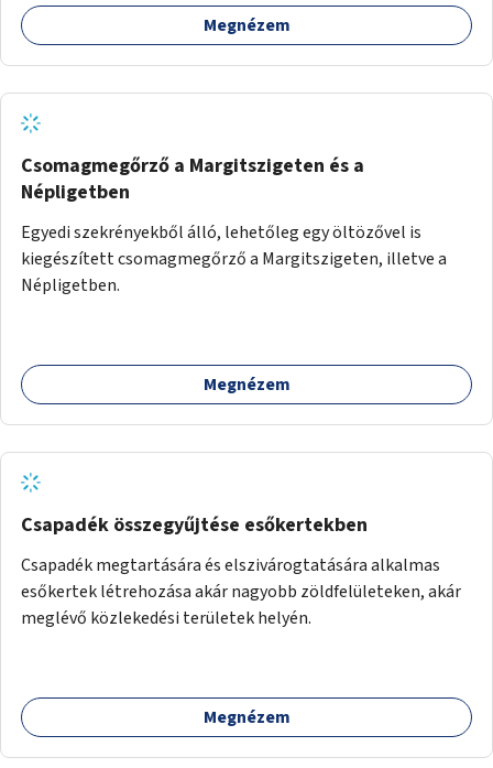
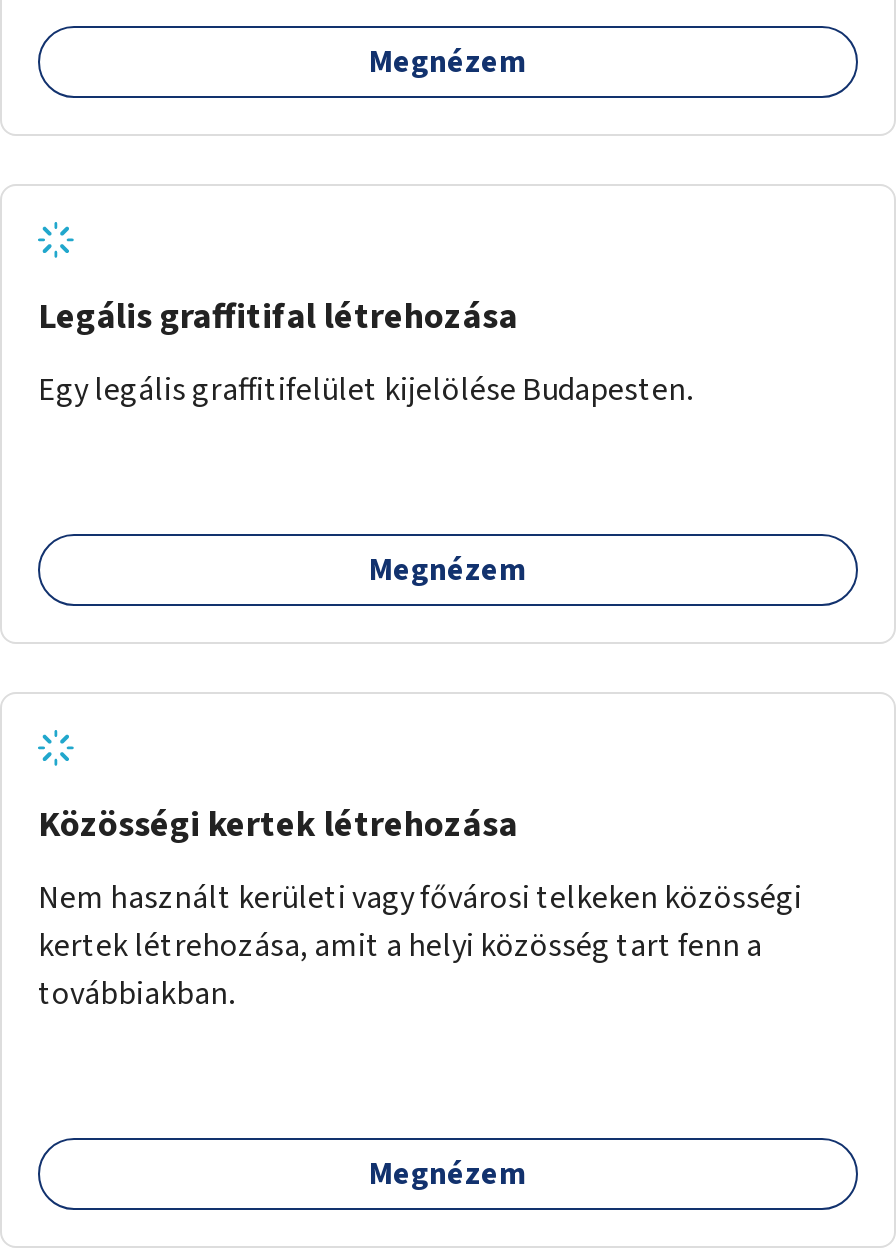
[21,152,364,206] Csomagmegőrző a Margitszigeten és a | Népligetben -> [38,292,518,342] Legális graffitifal létrehozása
[21,220,447,297] Egyedi szekrényekből álló, lehetőleg egy öltözővel is | kiegészített csomagmegőrző a Margitszigeten, illetve a | Népligetben. -> [38,368,692,412] Egy legális graffitifelület kijelölése Budapesten.
[21,511,368,539] Csapadék összegyűjtése esőkertekben -> [38,800,518,850] Közösségi kertek létrehozása
[21,553,461,630] Csapadék megtartására és elszivárogtatására alkalmas | esőkertek létrehozása akár nagyobb zöldfelületeken, akár | meglévő közlekedési területek helyén. -> [38,876,802,1016] Nem használt kerületi vagy fővárosi telkeken közösségi | kertek létrehozása, amit a helyi közösség tart fenn a | továbbiakban.

